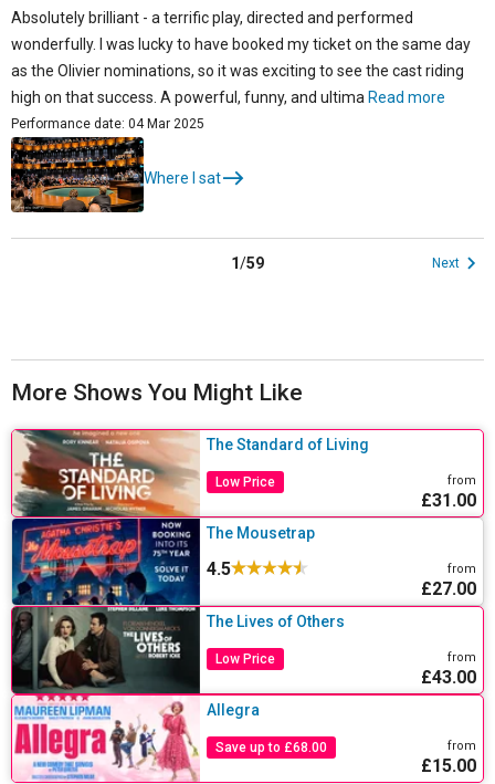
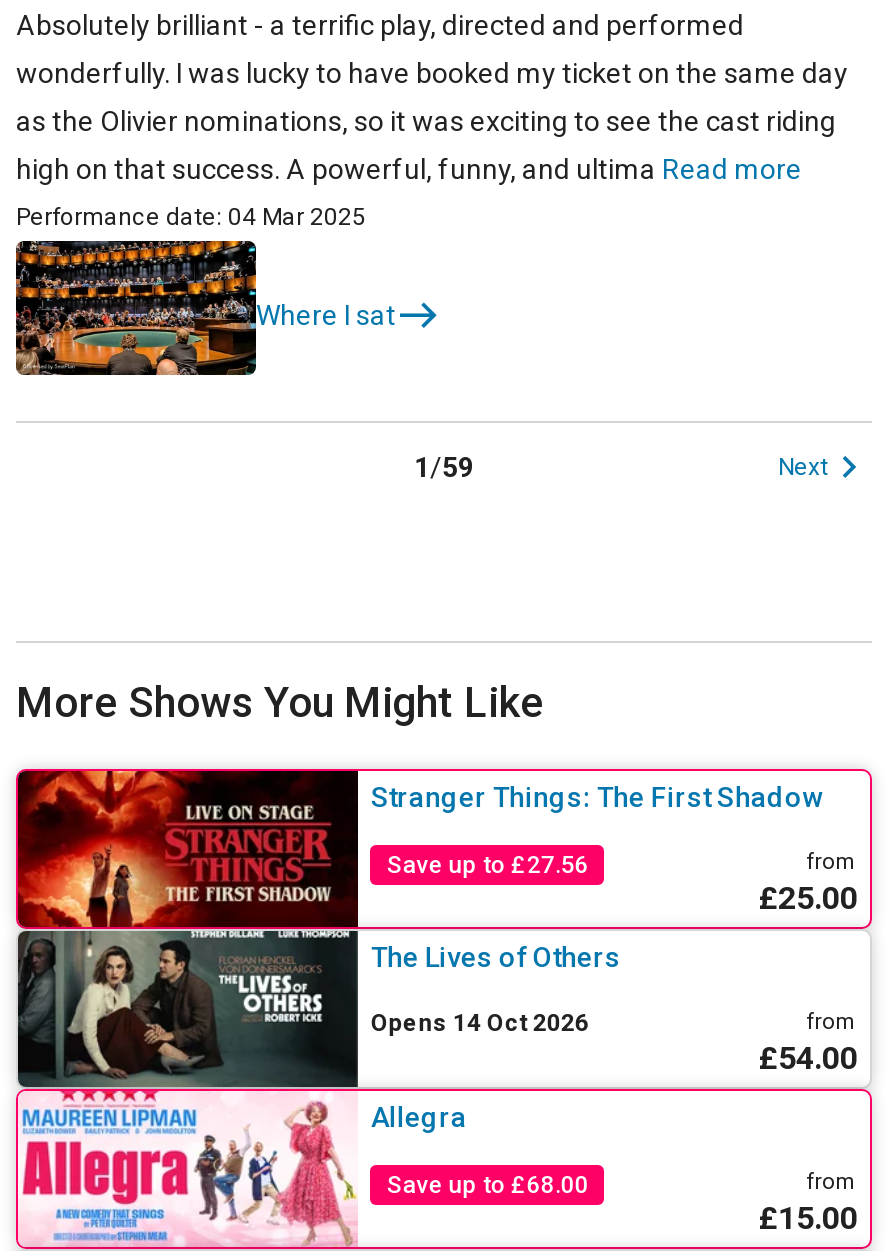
[11,429,369,696] [image] | The Standard of Living -> [16,769,823,1091] [image] | Stranger Things: The First Shadow
[216,474,276,490] Low Price -> [387,851,589,879] Save up to £27.56
[421,490,476,511] £31.00 -> [758,879,858,917] £25.00
[207,524,315,542] The Mousetrap -> none
[207,558,231,579] 4.5 -> [371,1009,589,1037] Opens 14 Oct 2026
[216,578,476,688] £27.00 | Low Price | from | £43.00 -> [758,1039,858,1077] £54.00
moved [207,612,345,630] -> [371,941,621,973]: The Lives of Others

